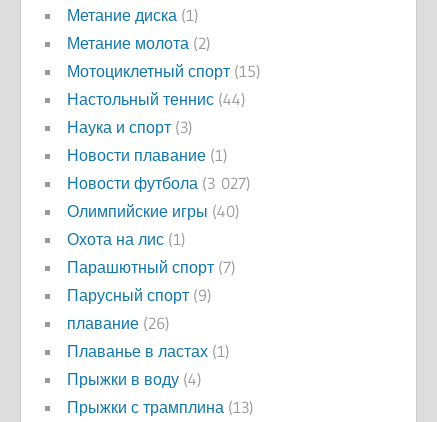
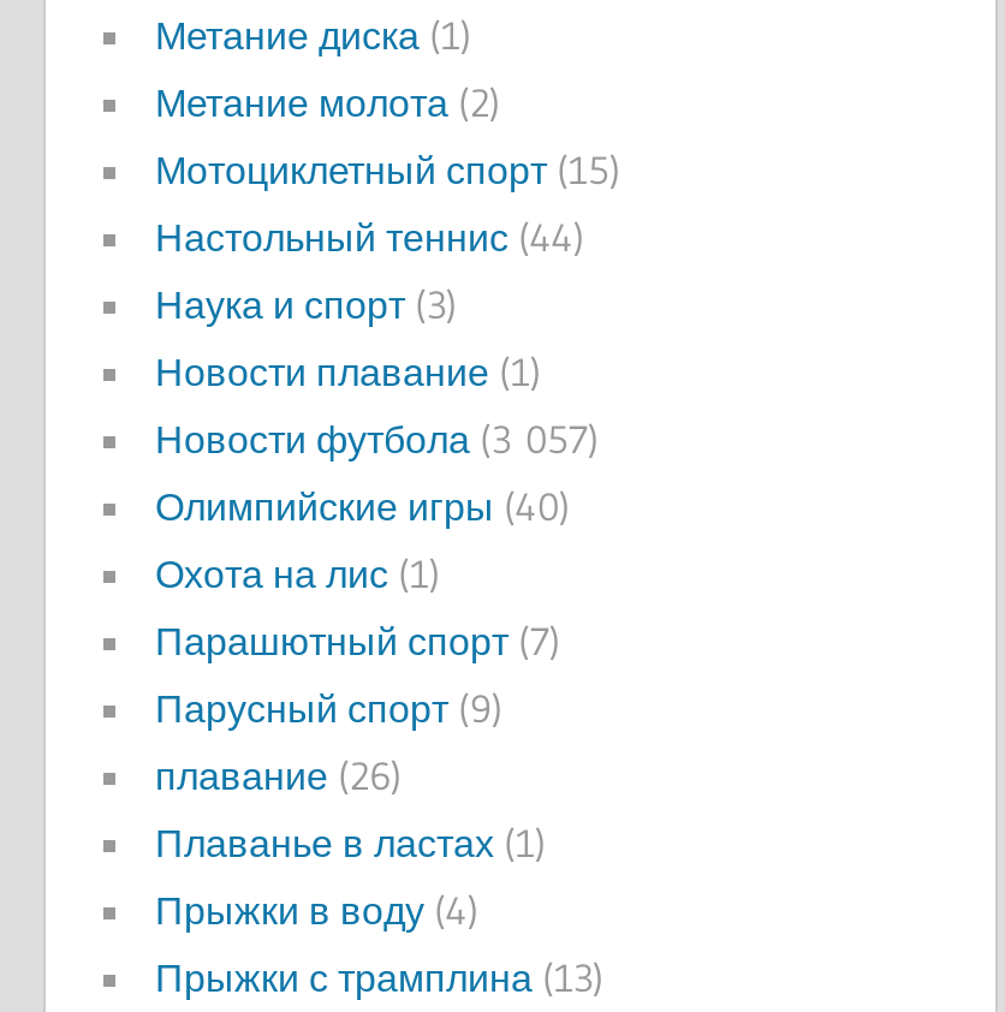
[66,173,250,193] Новости футбола (3 027) -> [155,415,600,463] Новости футбола (3 057)

